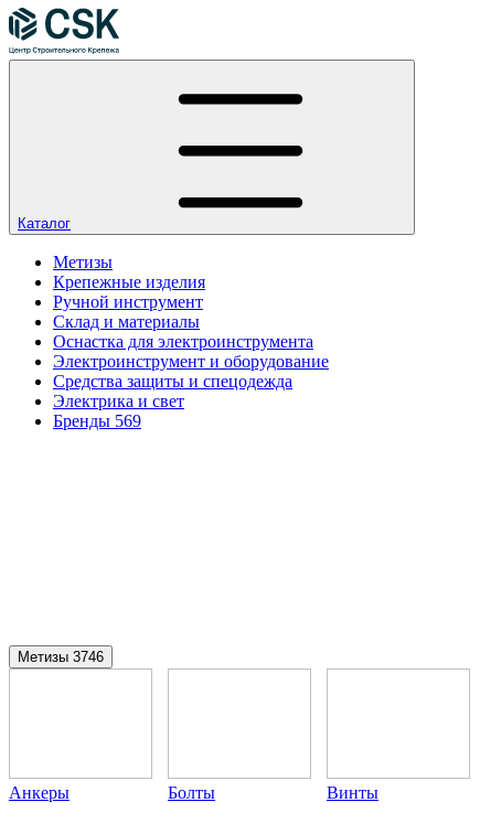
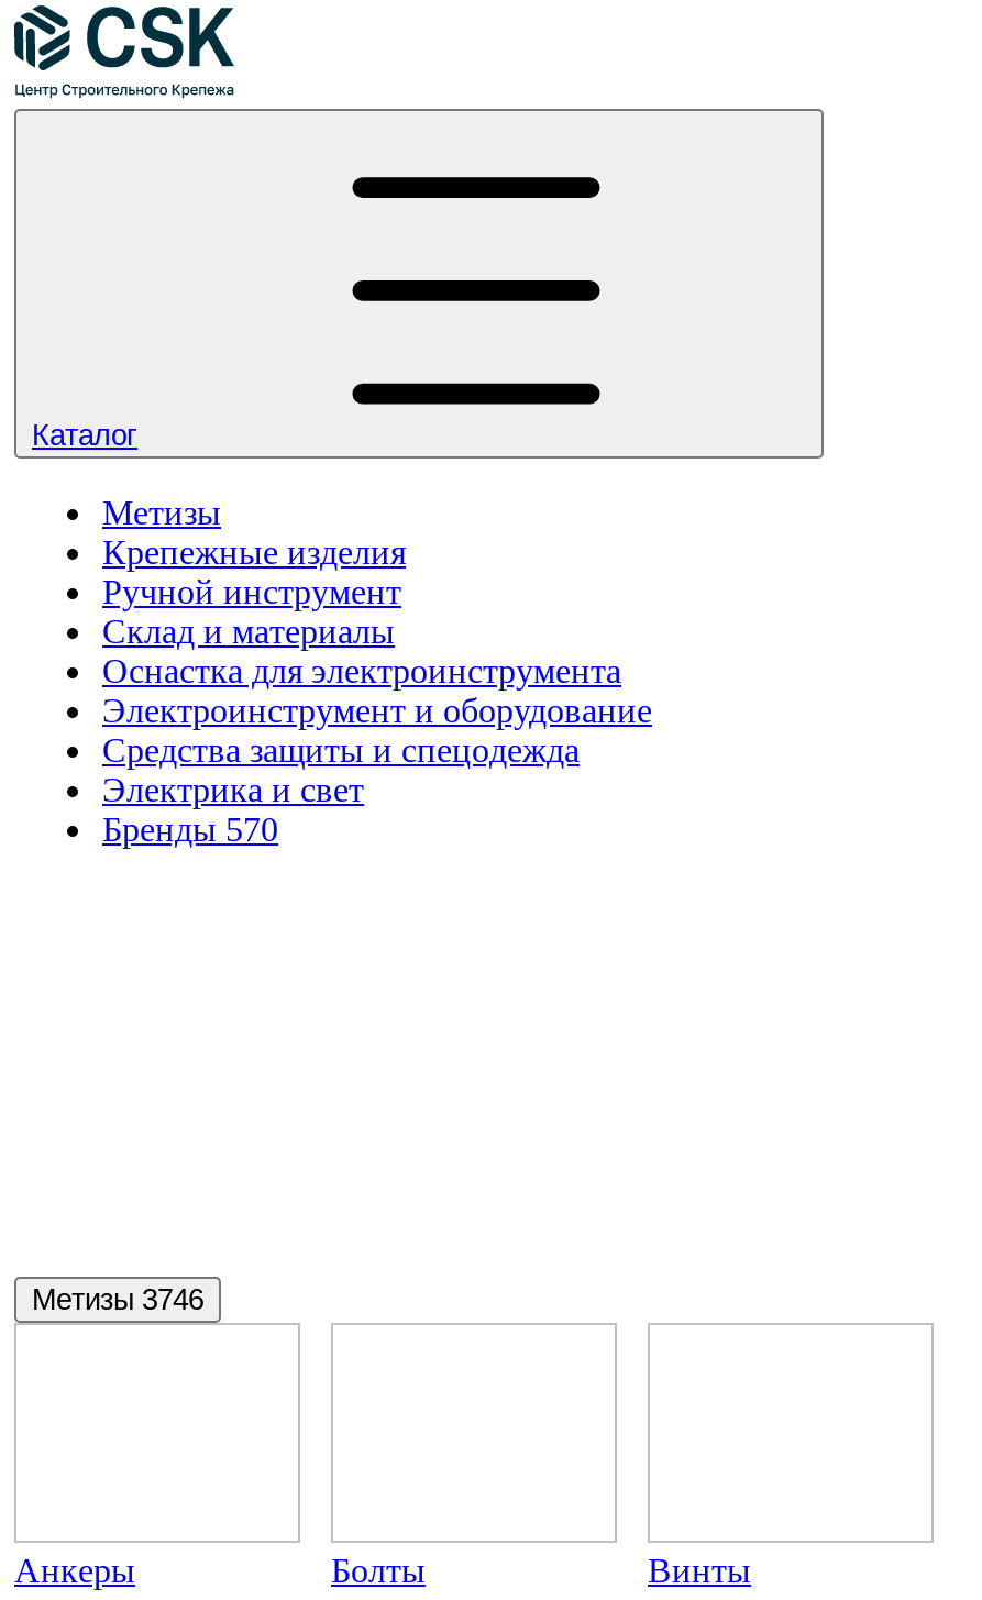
[53,411,141,430] Бренды 569 -> [102,810,278,848] Бренды 570

